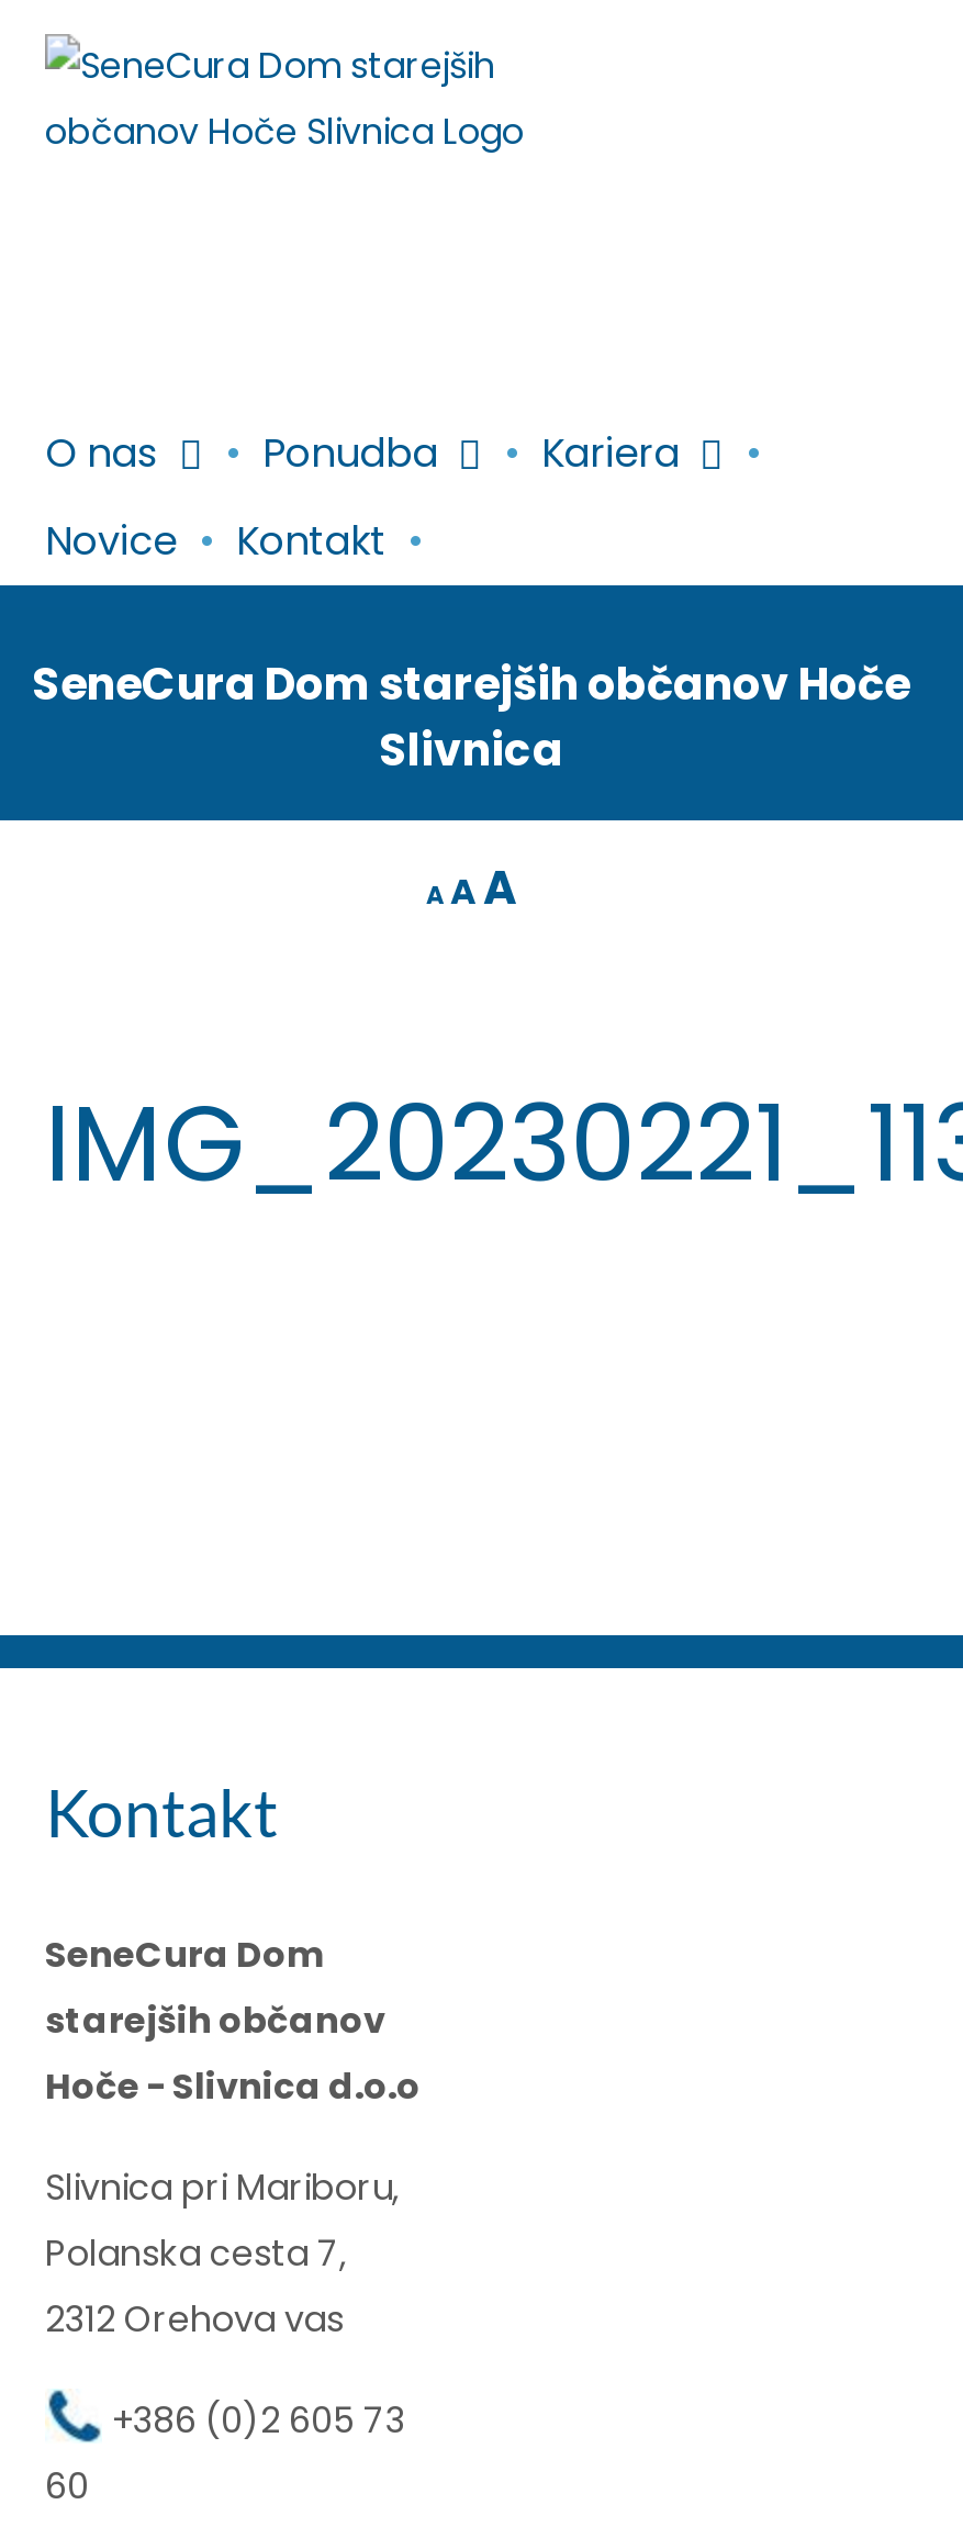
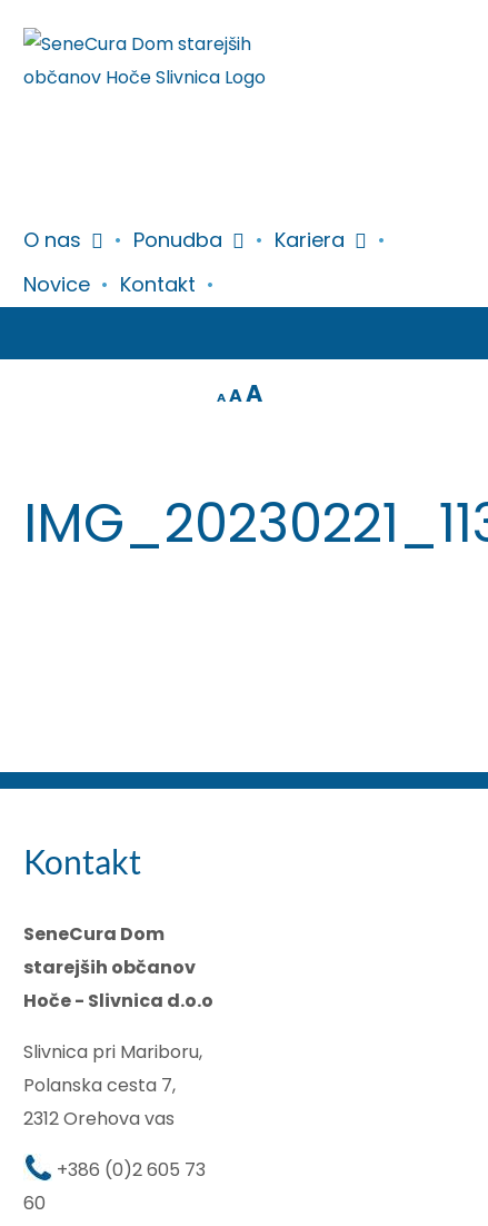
[32,653,910,781] SeneCura Dom starejših občanov Hoče | Slivnica -> none

